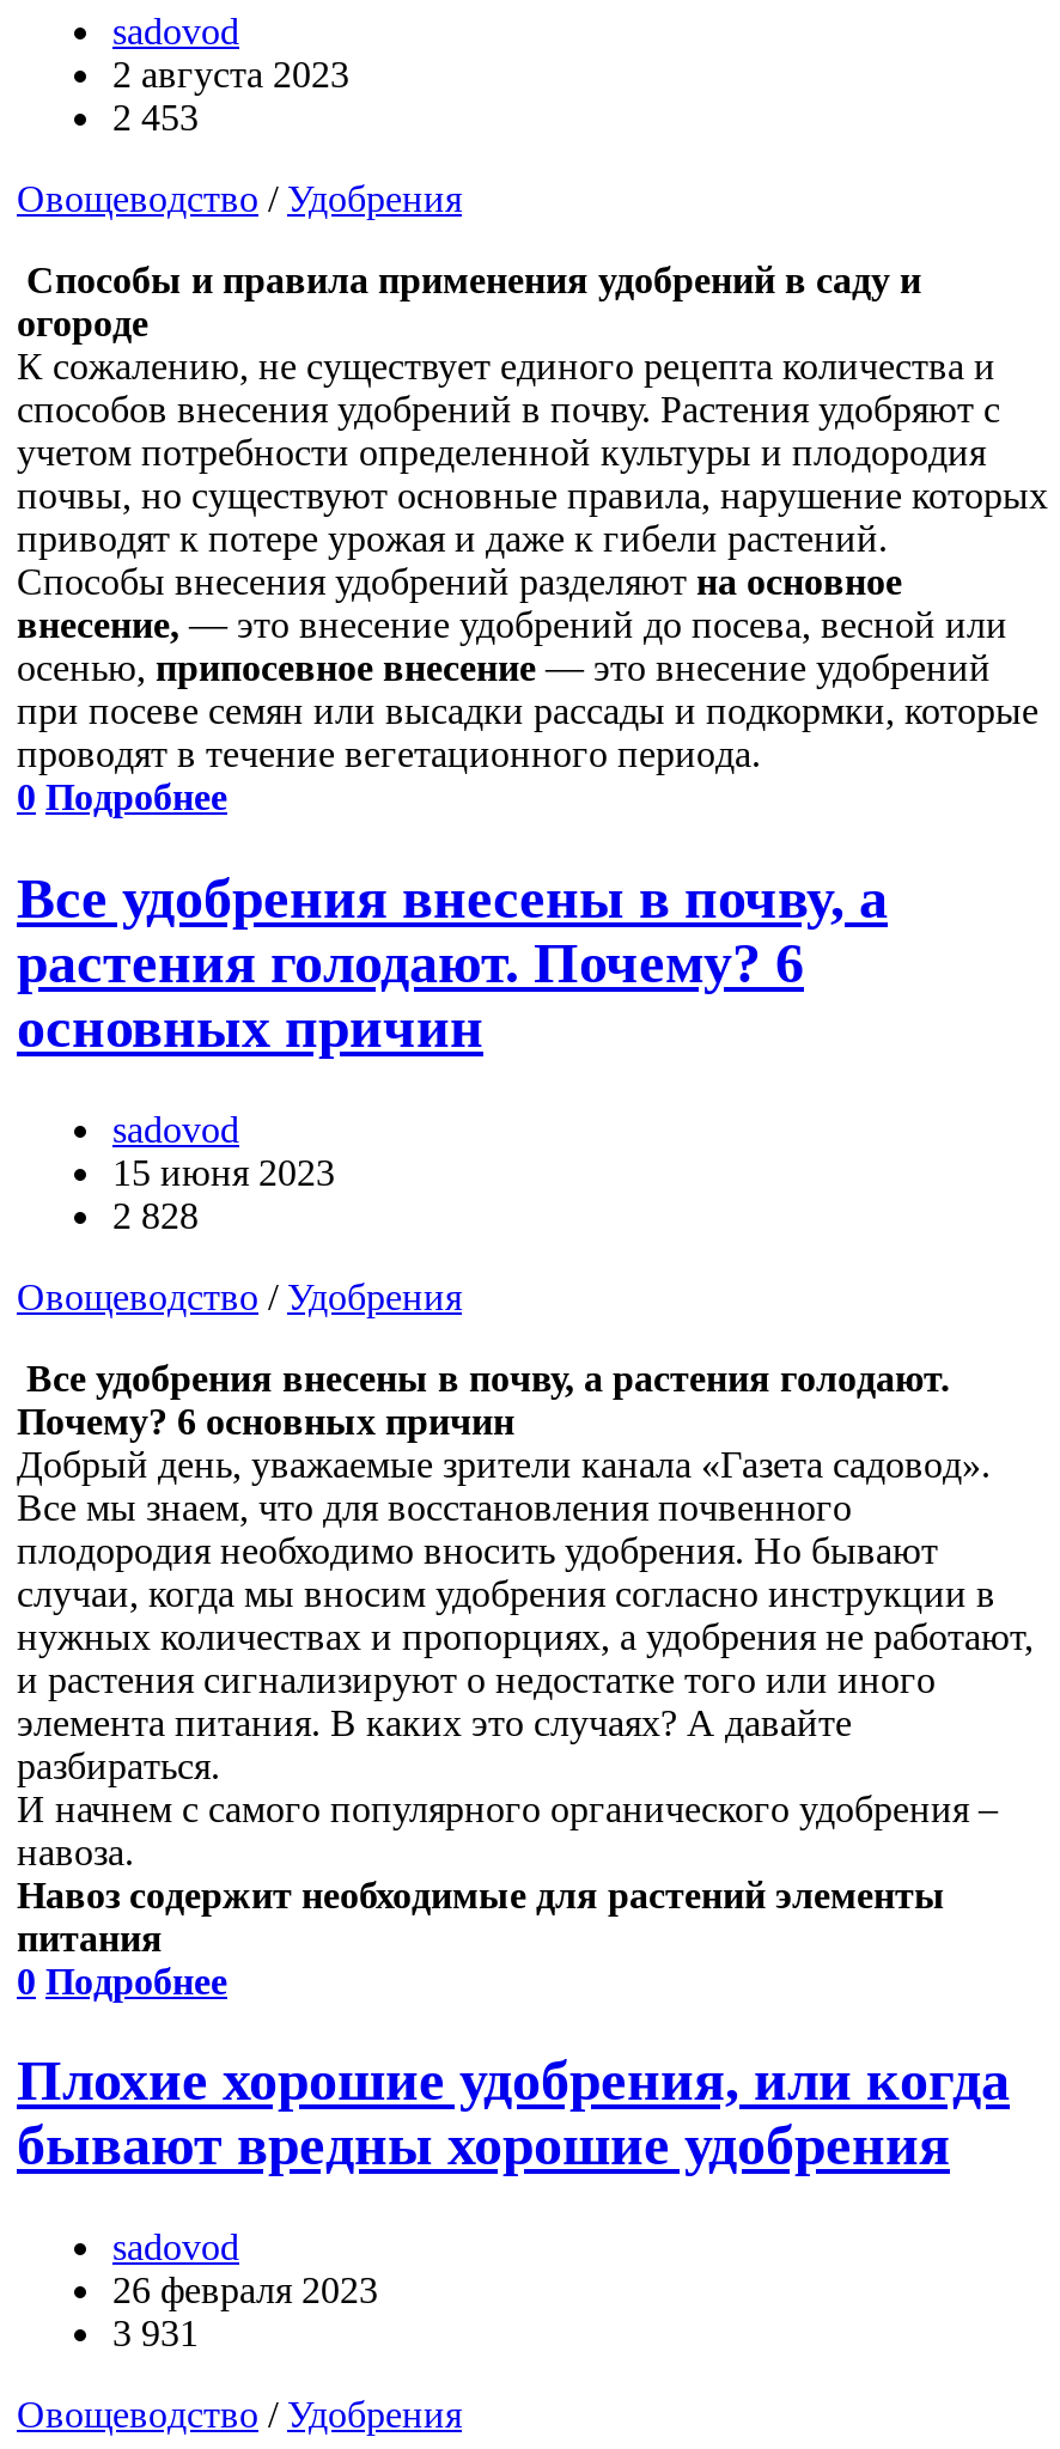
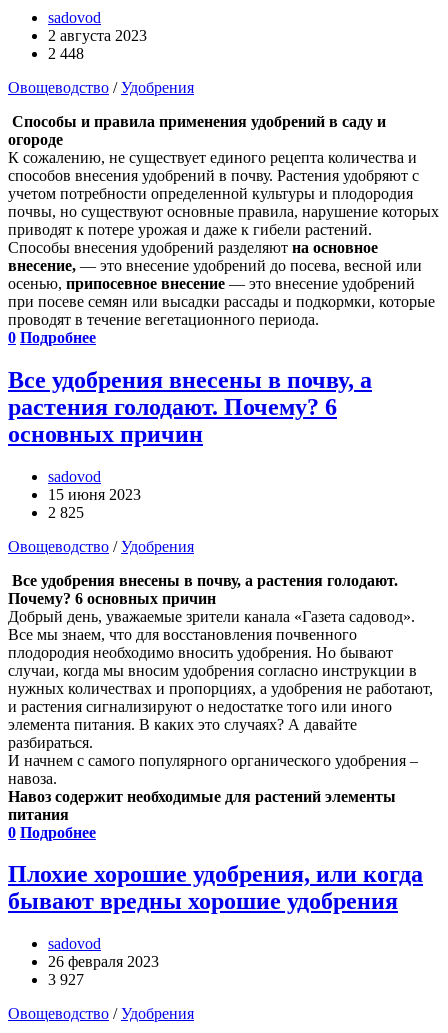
[112,96,199,137] 2 453 -> [48,45,84,62] 2 448
[112,1194,199,1235] 2 828 -> [48,503,84,520] 2 825
[112,2313,199,2354] 3 931 -> [48,971,84,988] 3 927

